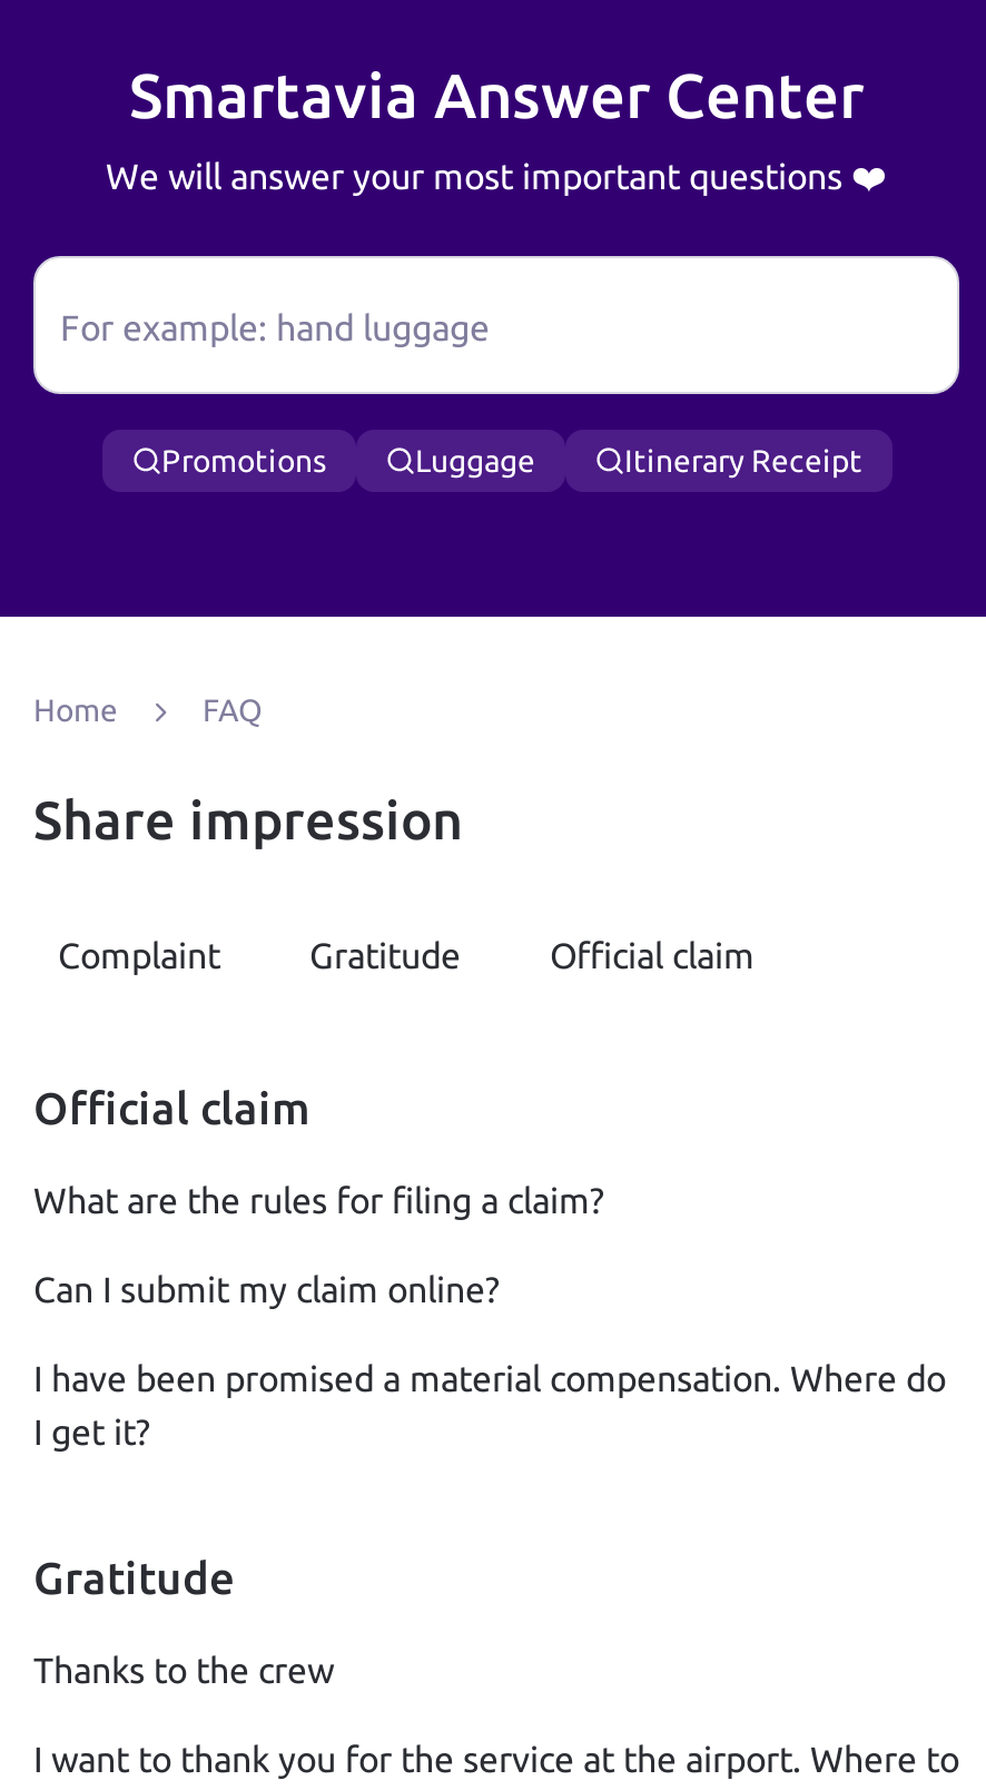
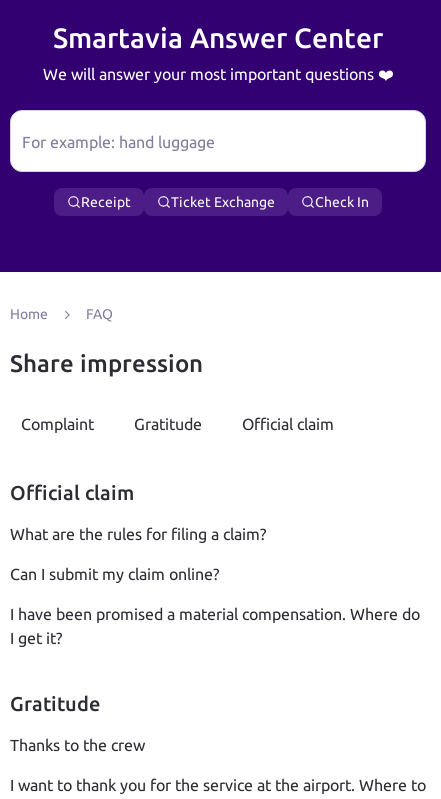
[161,443,862,479] Promotions | Luggage | Itinerary Receipt -> [81,194,369,210] Receipt | Ticket Exchange | Check In

